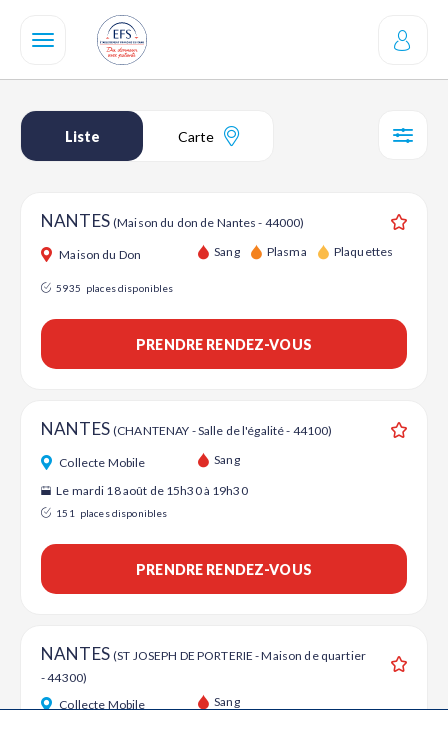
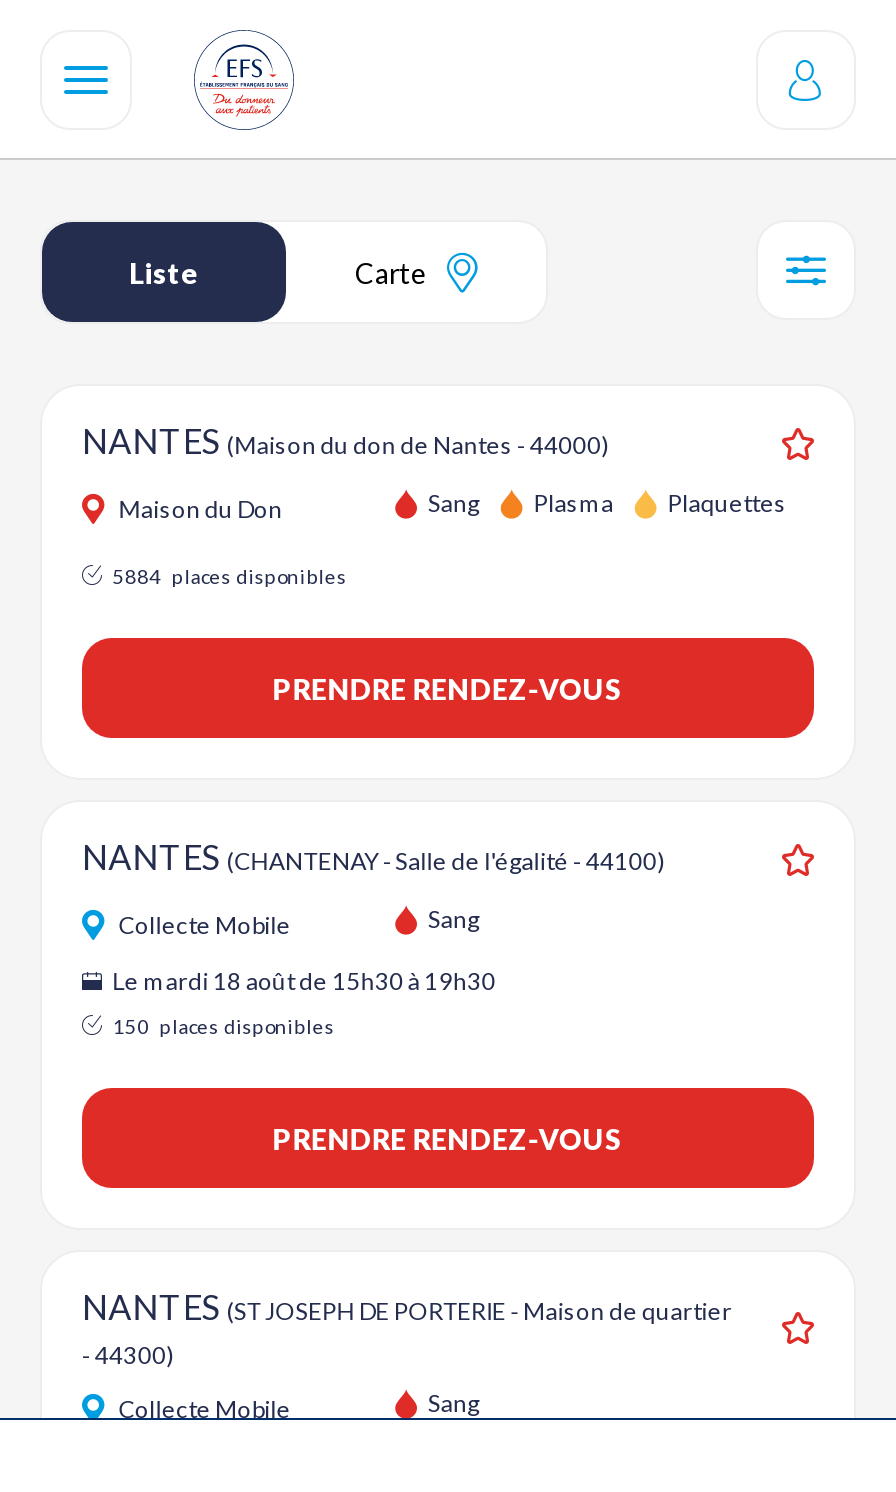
[56,282,173,294] 5935 places disponibles -> [113,564,347,588] 5884 places disponibles
[56,507,167,519] 151 places disponibles -> [113,1014,335,1038] 150 places disponibles

